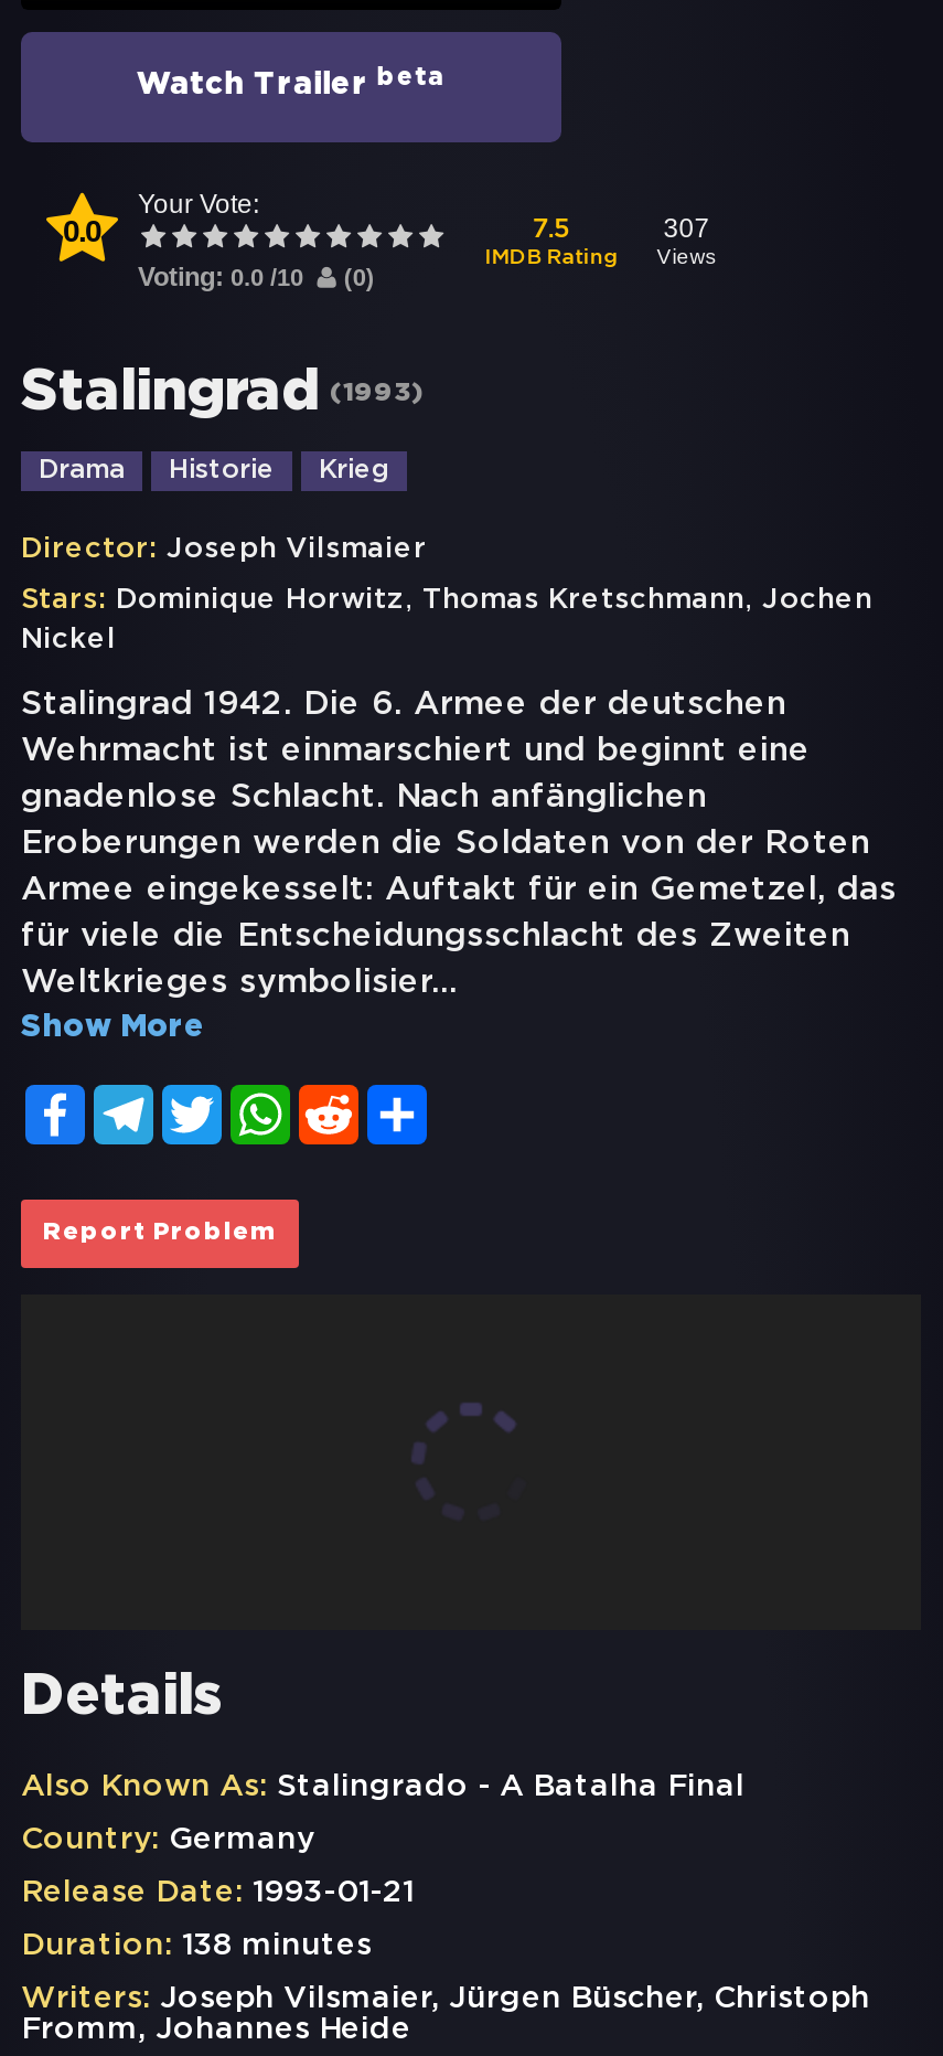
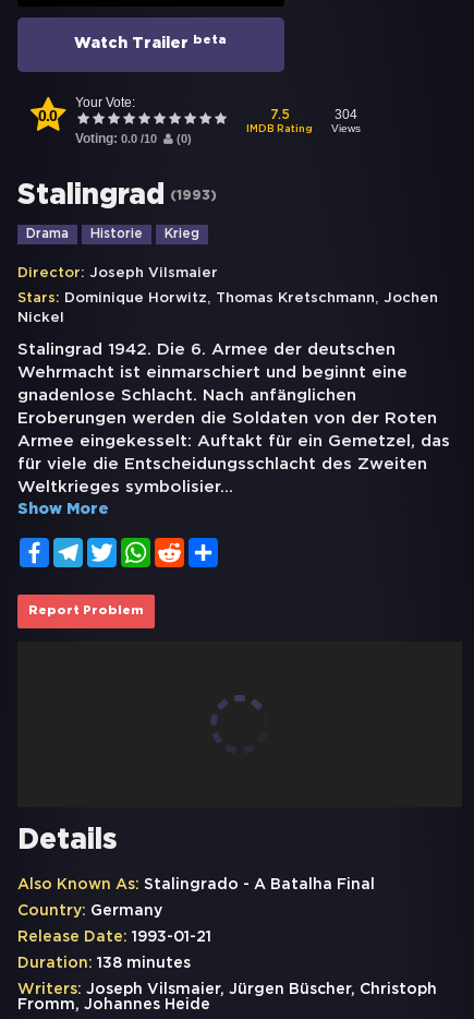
[664,213,710,243] 307 -> [335,107,358,122] 304

